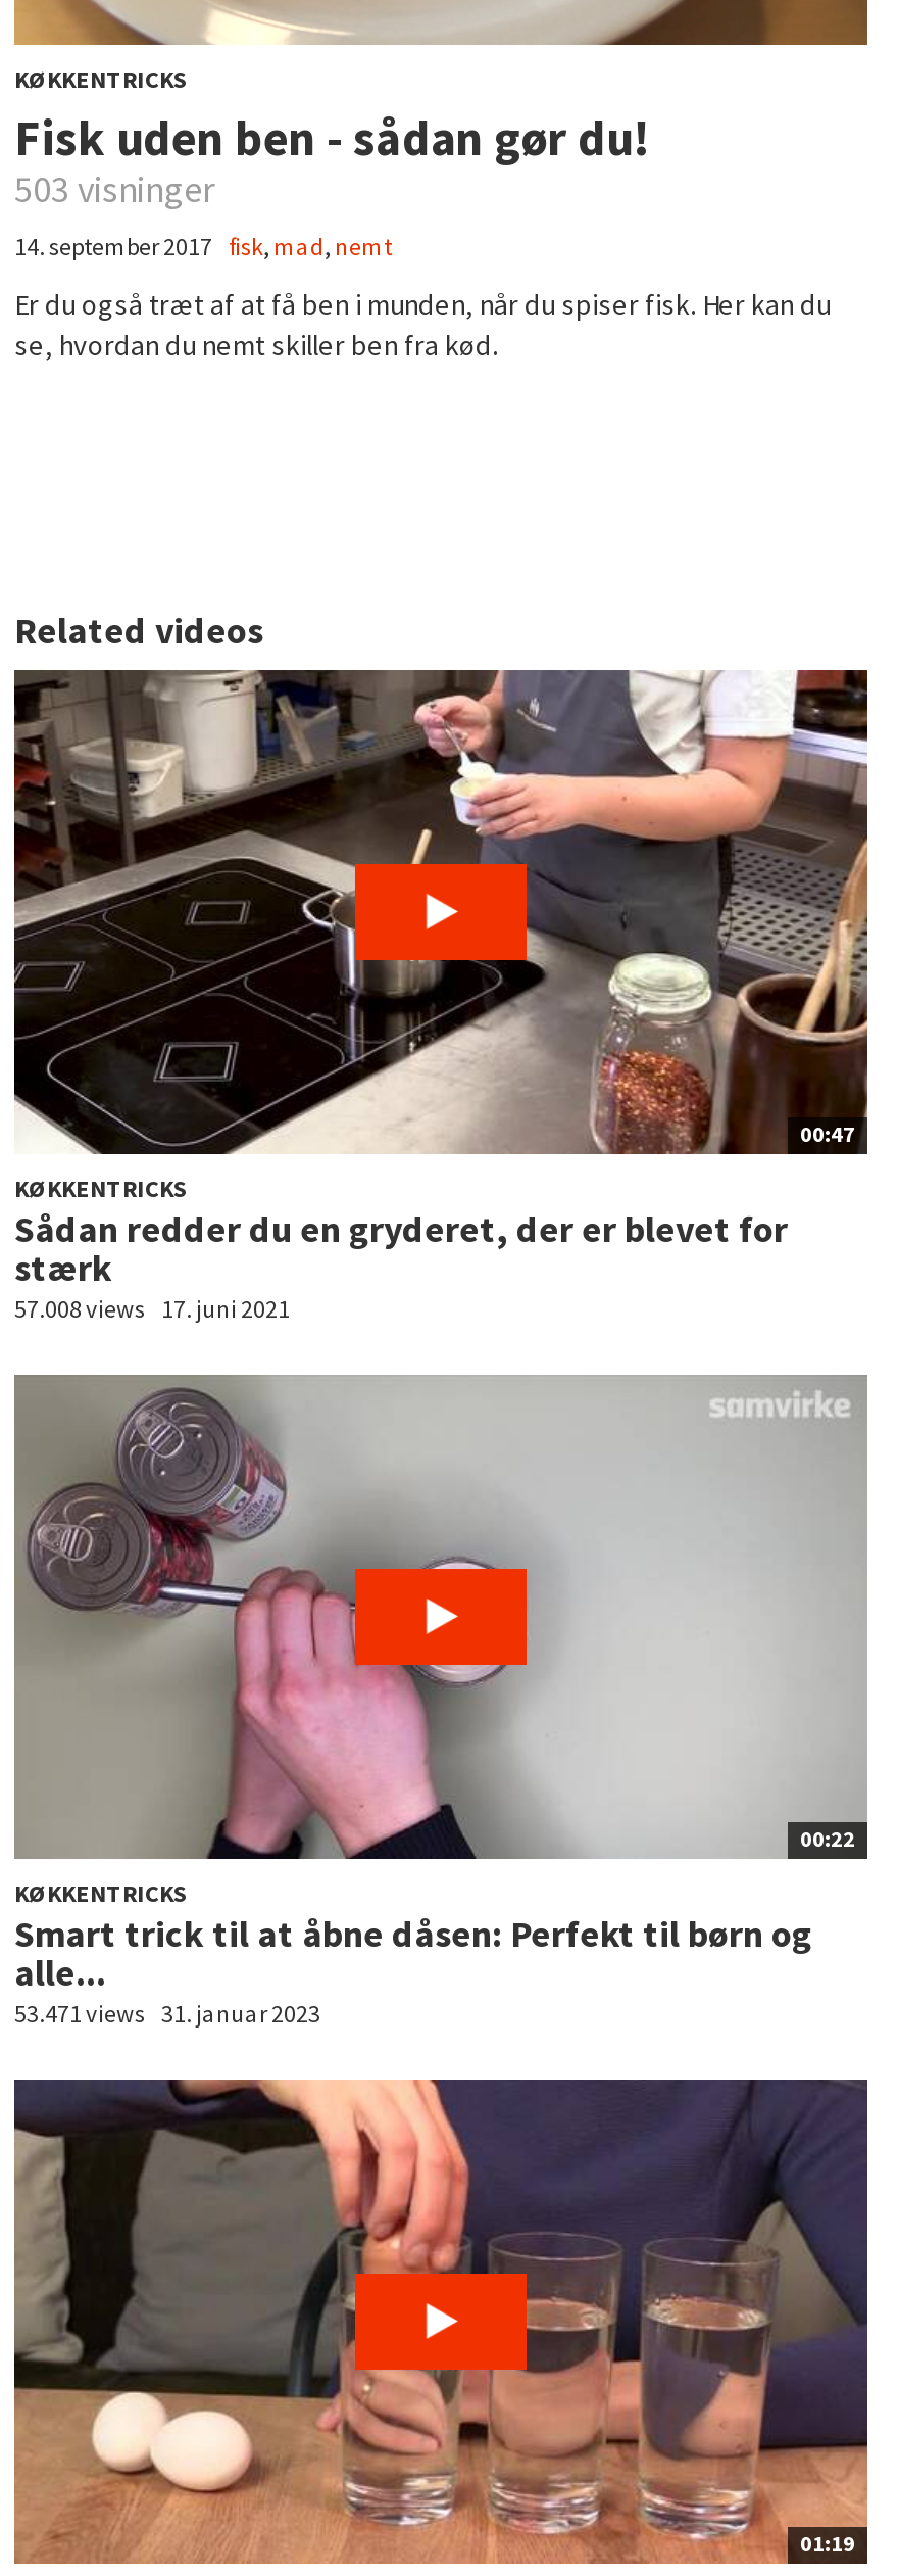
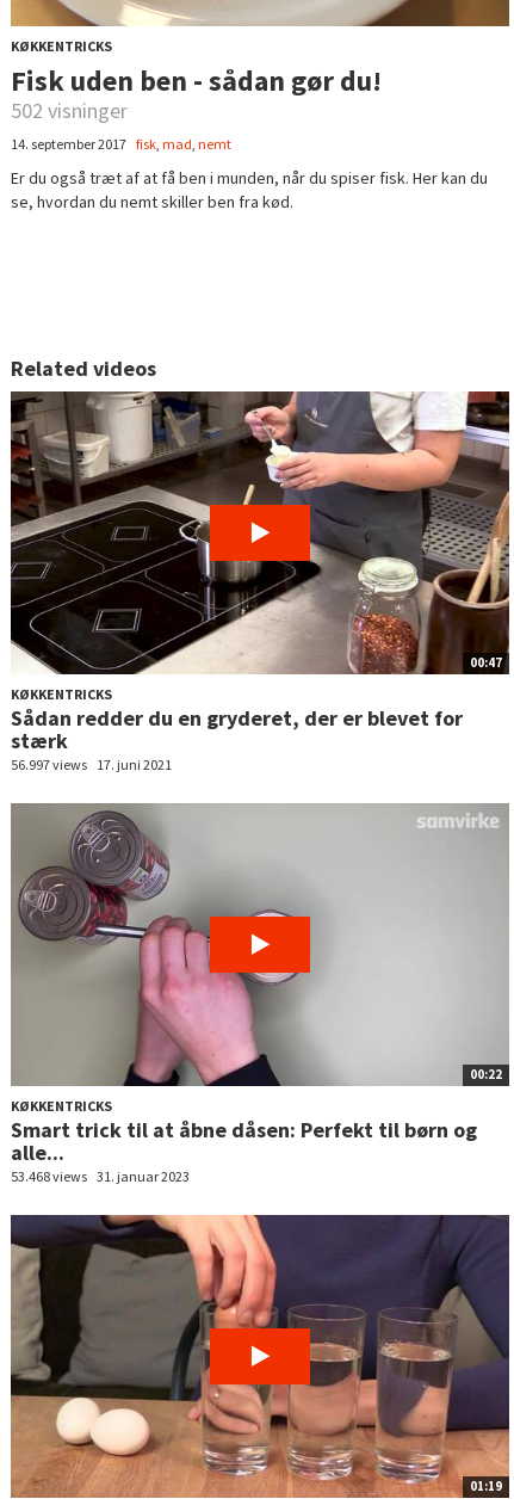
[14,166,214,213] 503 visninger -> [11,97,128,124] 502 visninger
[14,1293,290,1324] 57.008 views 17. juni 2021 -> [11,755,172,773] 56.997 views 17. juni 2021
[14,1997,320,2028] 53.471 views 31. januar 2023 -> [11,1167,190,1185] 53.468 views 31. januar 2023

